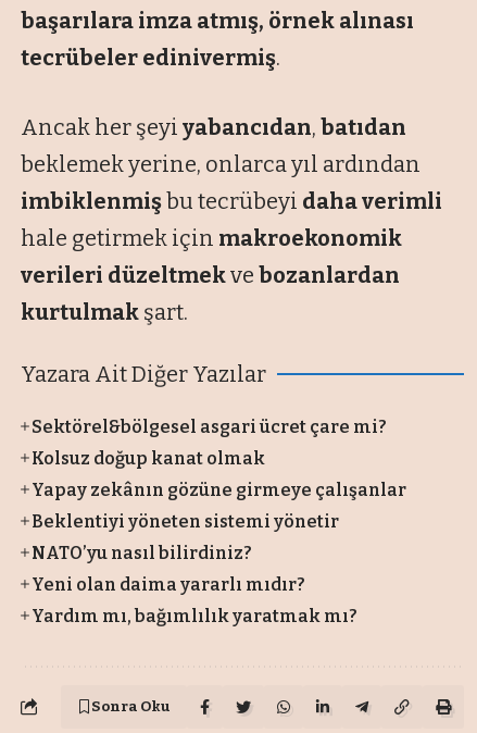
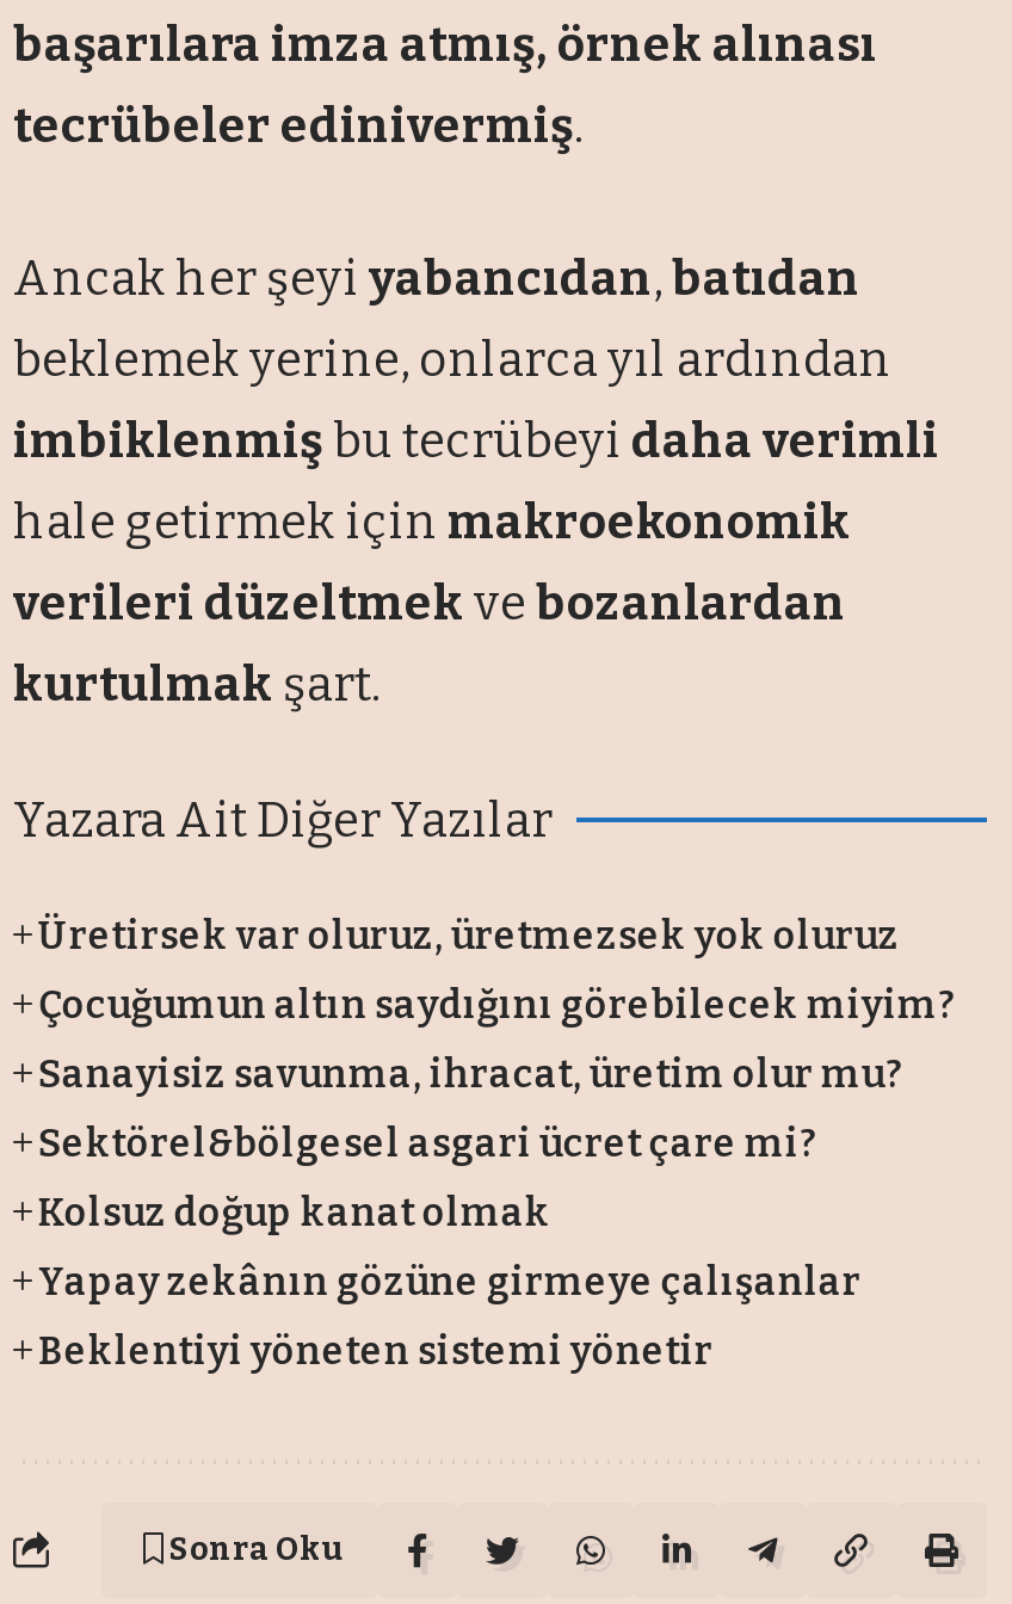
none -> [38,912,957,1096] Üretirsek var oluruz, üretmezsek yok oluruz | Çocuğumun altın saydığını görebilecek miyim? | Sanayisiz savunma, ihracat, üretim olur mu?
moved [32,416,407,531] -> [38,1120,861,1373]: Sektörel&bölgesel asgari ücret çare mi? | Kolsuz doğup kanat olmak | Yapay zekânın gözüne girmeye çalışanlar | Beklentiyi yöneten sistemi yönetir
[32,542,358,626] NATO’yu nasıl bilirdiniz? | Yeni olan daima yararlı mıdır? | Yardım mı, bağımlılık yaratmak mı? -> none

